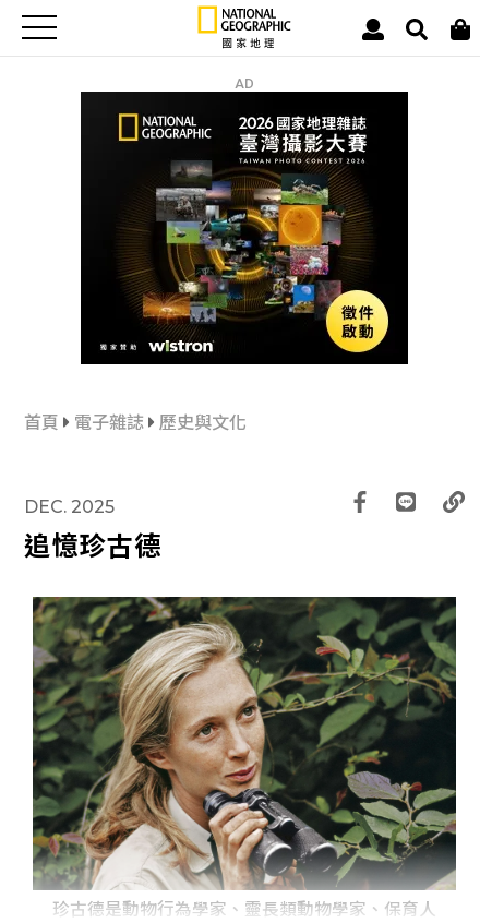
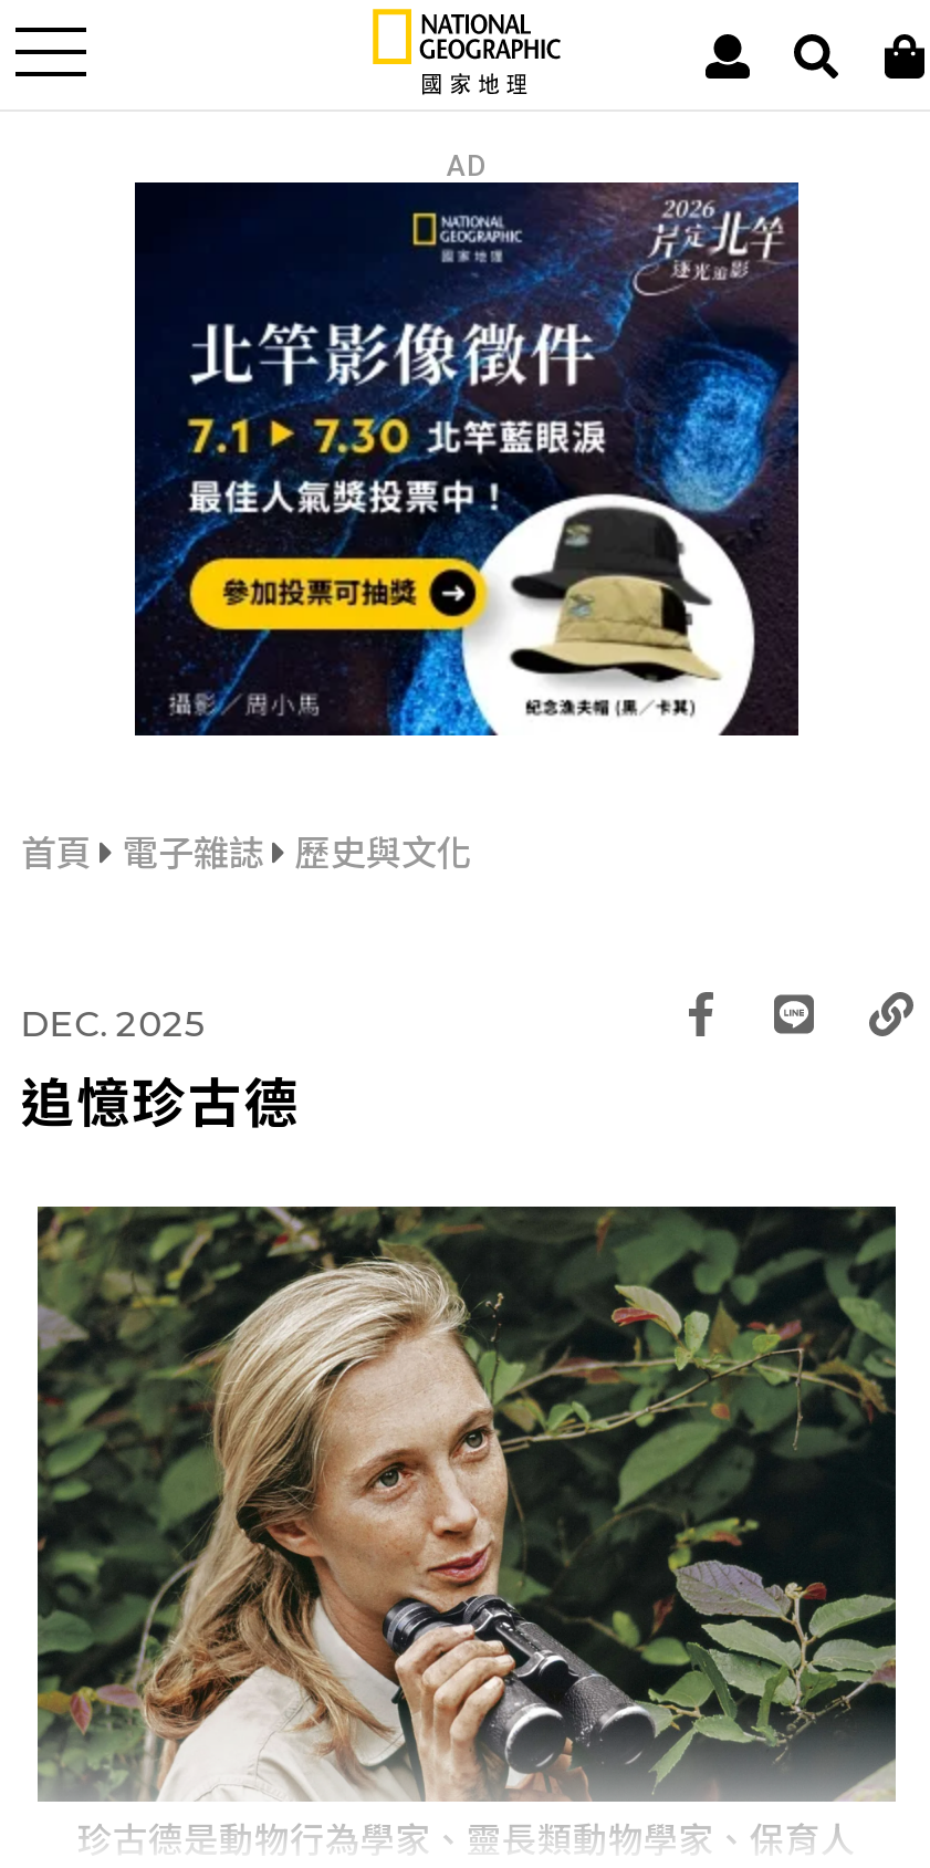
[80,91,409,365] [image] -> [133,180,801,738] [image]

